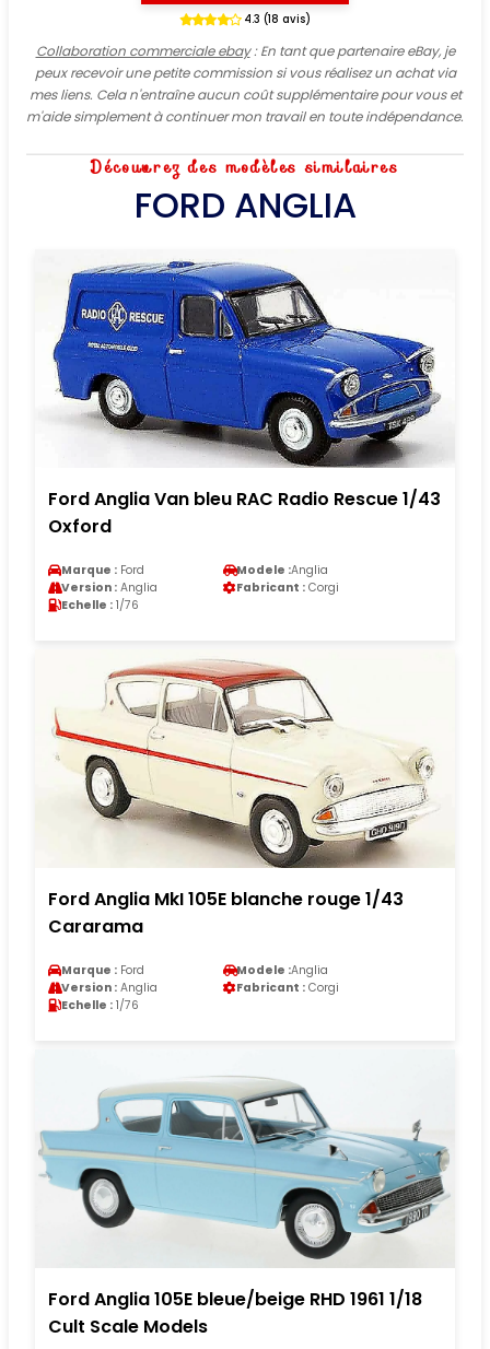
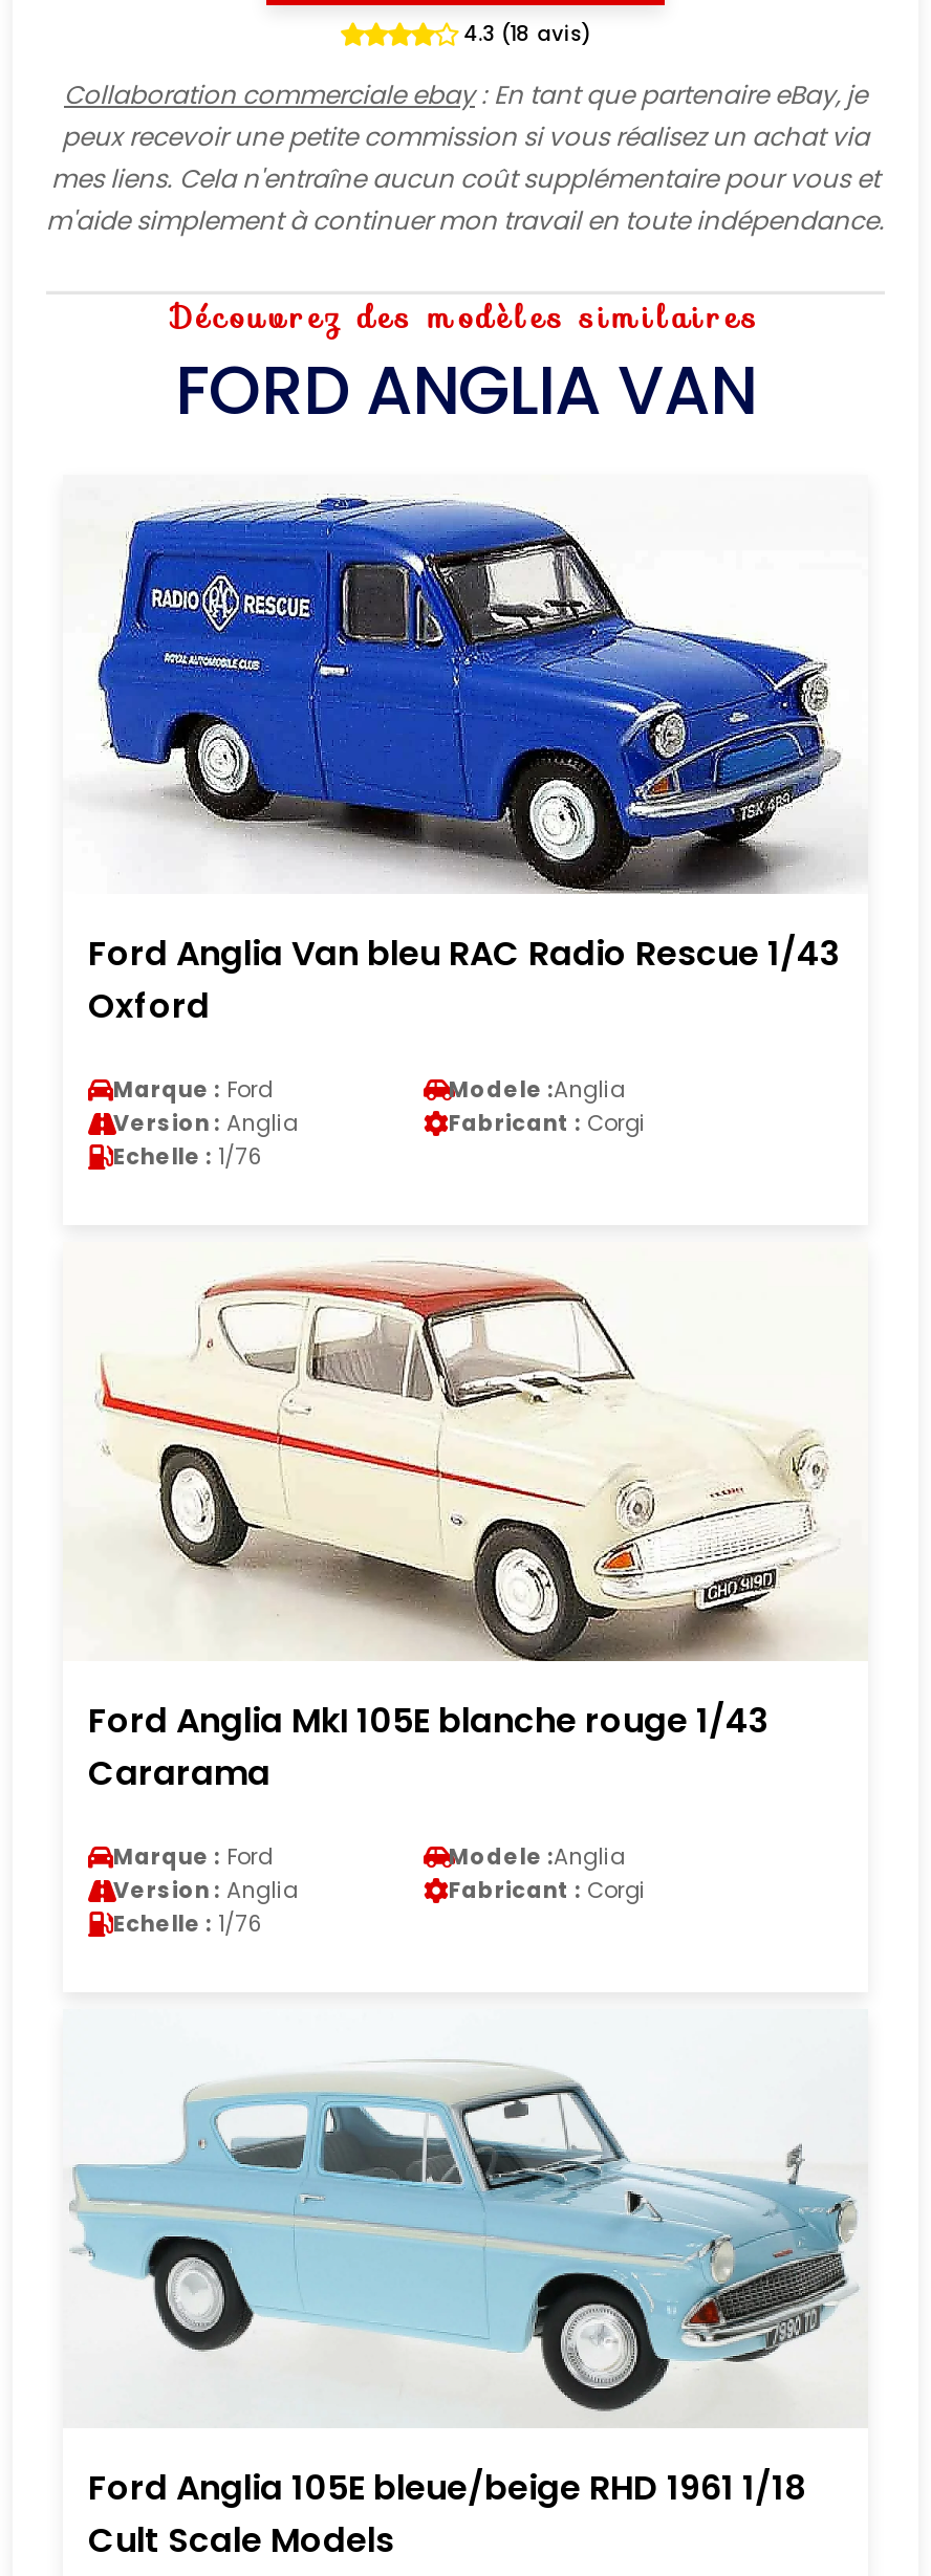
[134,181,356,230] FORD ANGLIA -> [175,344,756,438] FORD ANGLIA VAN

